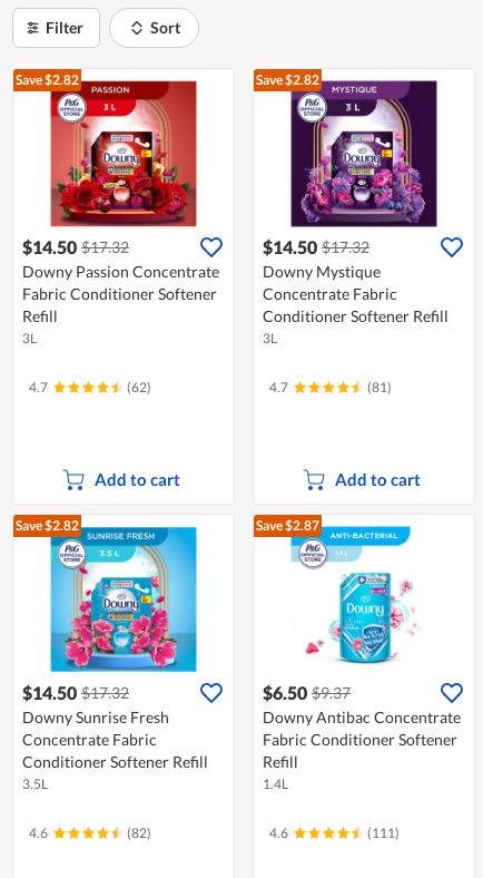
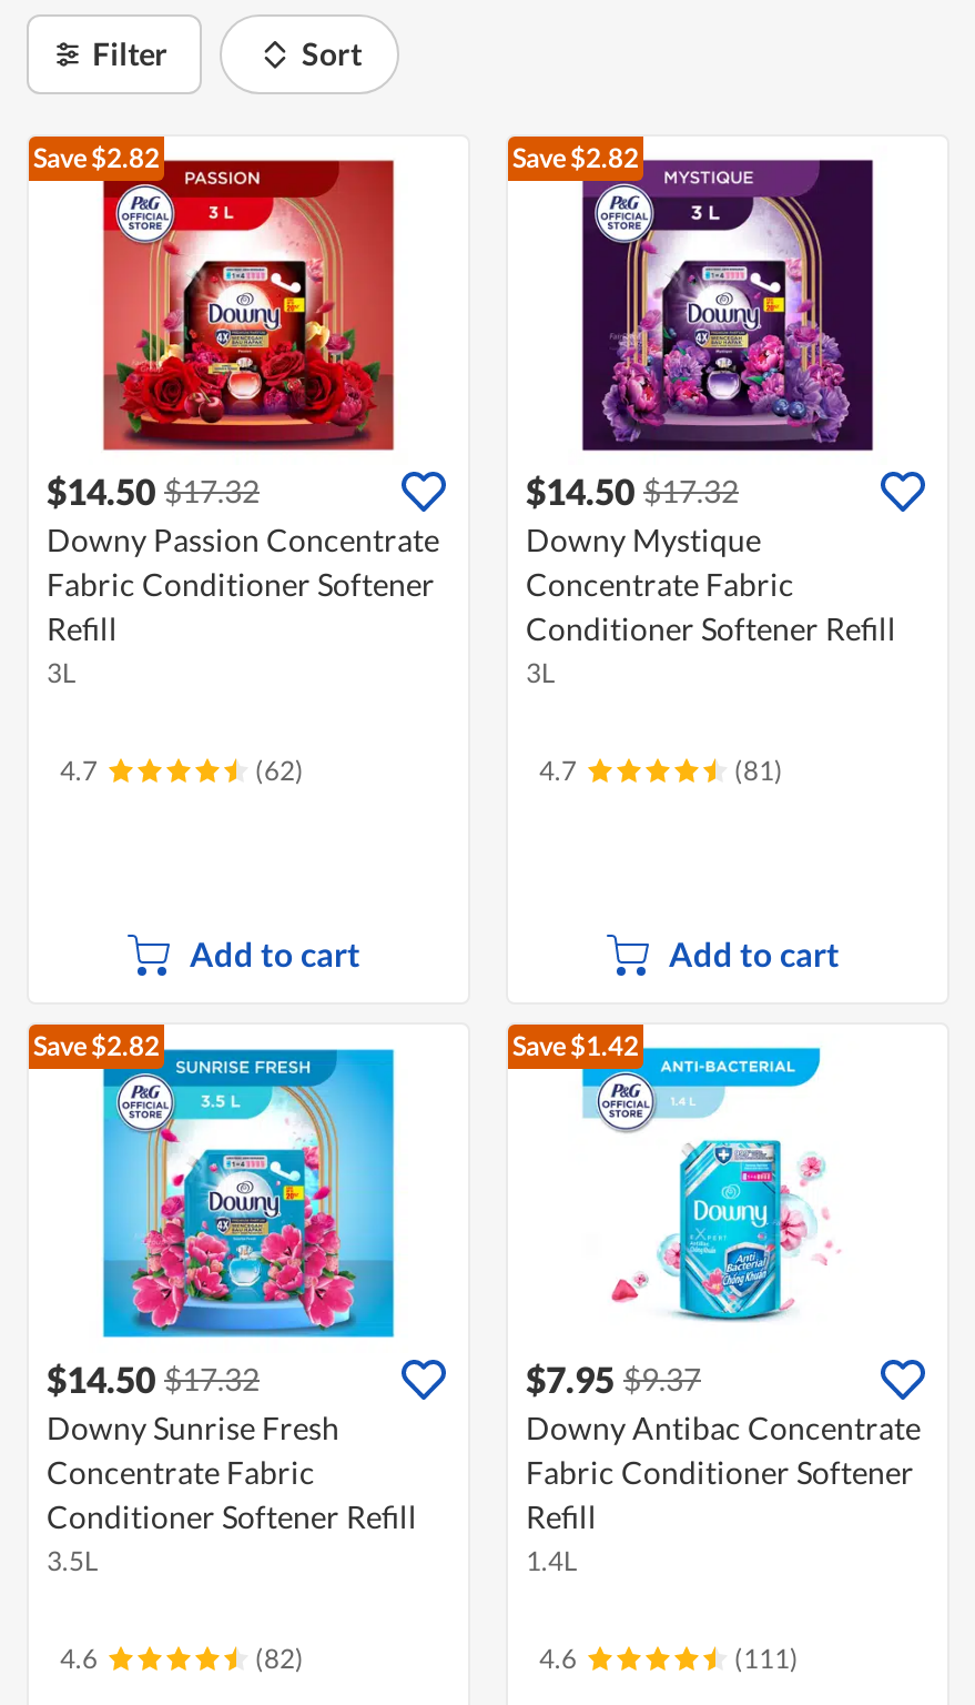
[256,517,319,533] Save $2.87 -> [512,1029,639,1062] Save $1.42
[263,682,351,703] $6.50 $9.37 -> [526,1357,701,1399] $7.95 $9.37

